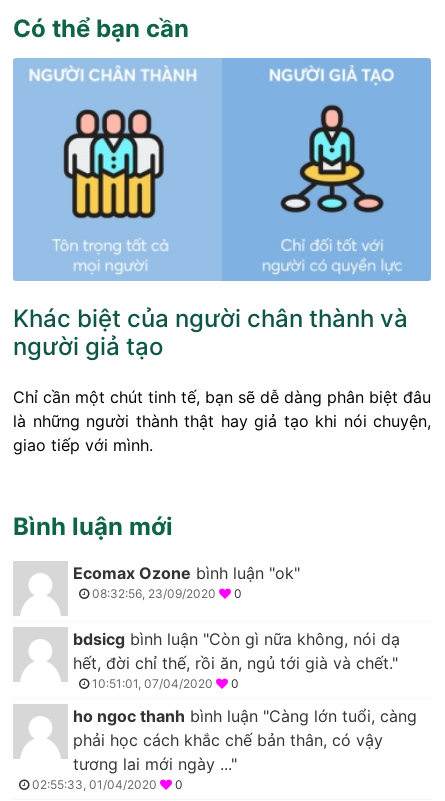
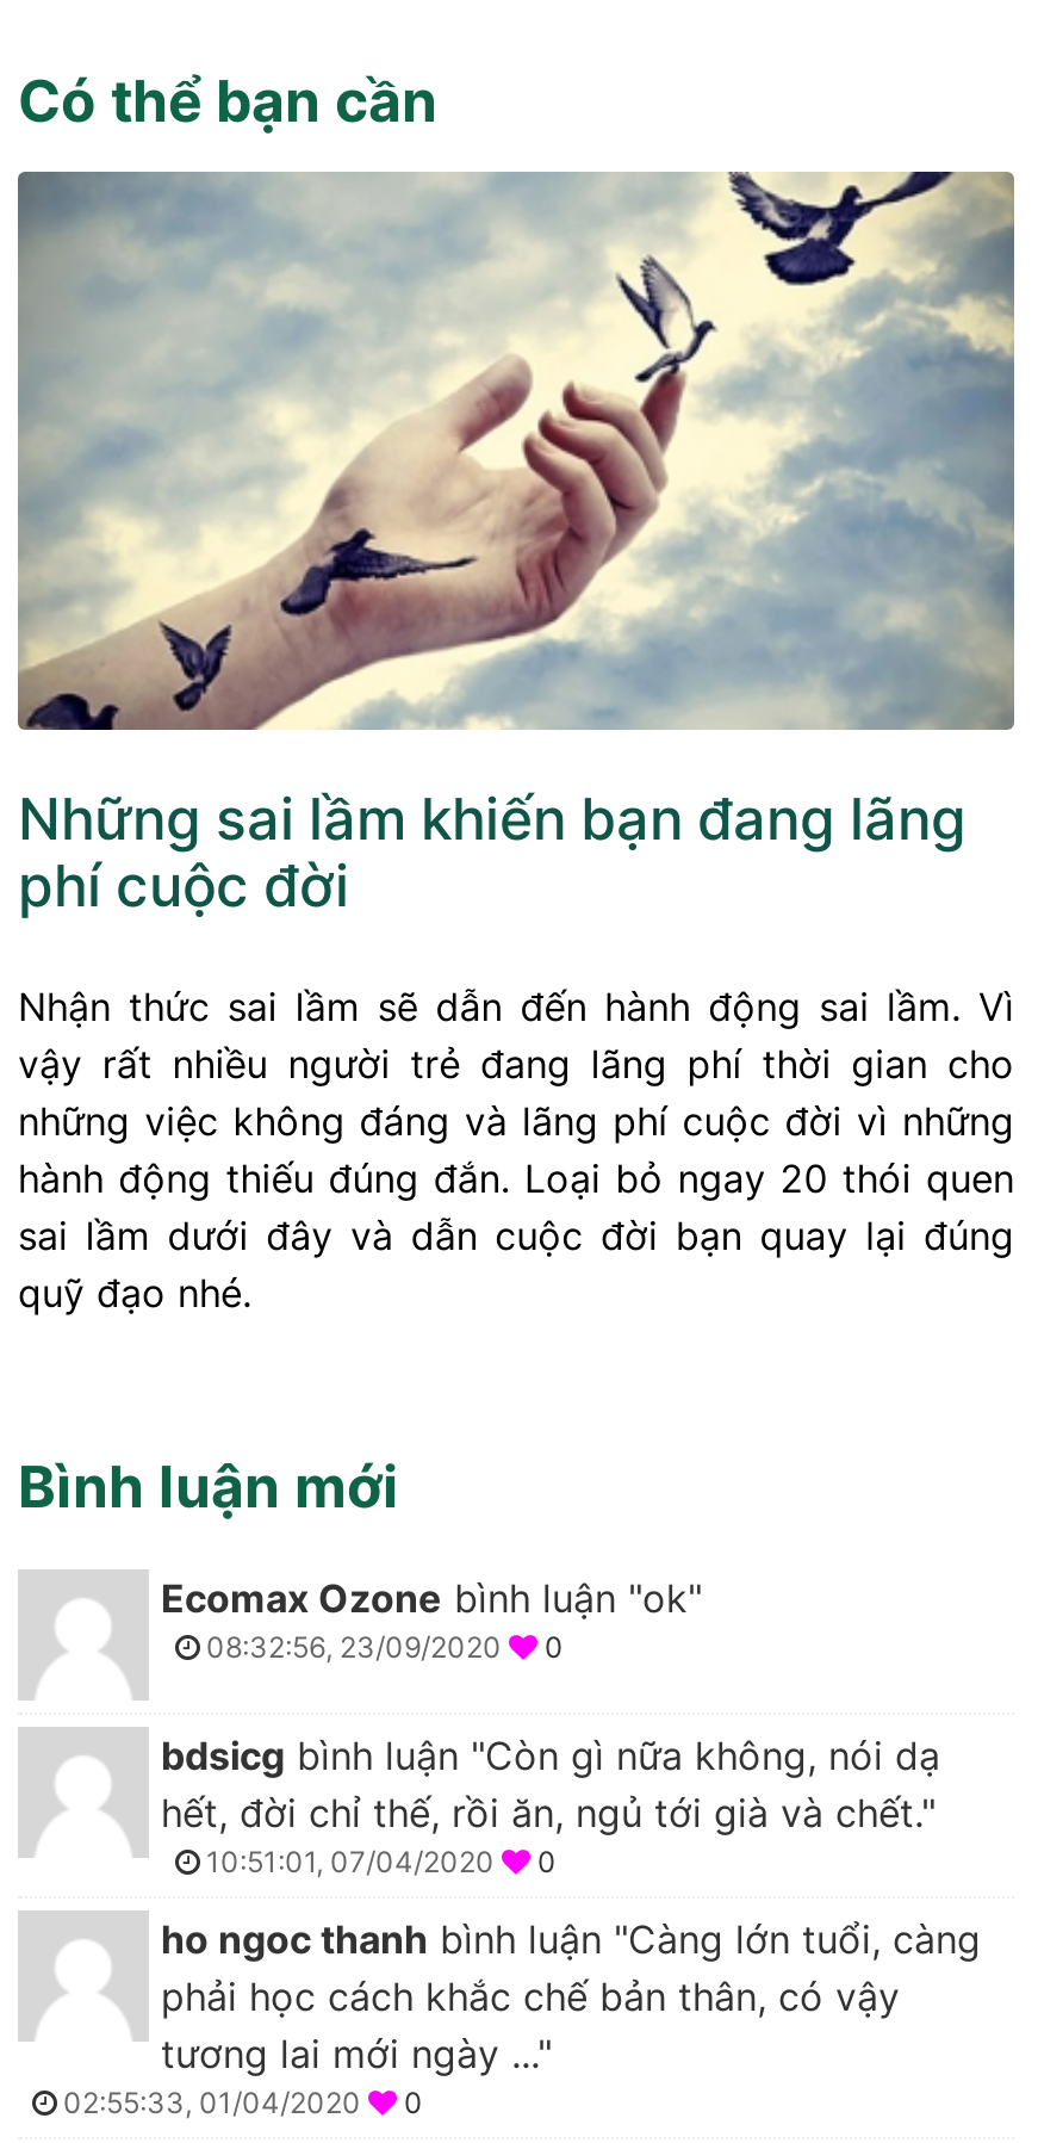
[13,57,432,361] [image] | Khác biệt của người chân thành và | người giả tạo -> [15,169,1017,921] [image] | Những sai lầm khiến bạn đang lãng | phí cuộc đời
[13,387,431,455] Chỉ cần một chút tinh tế, bạn sẽ dễ dàng phân biệt đâu | là những người thành thật hay giả tạo khi nói chuyện, | giao tiếp với mình. -> [18,983,1014,1317] Nhận thức sai lầm sẽ dẫn đến hành động sai lầm. Vì | vậy rất nhiều người trẻ đang lãng phí thời gian cho | những việc không đáng và lãng phí cuộc đời vì những | hành động thiếu đúng đắn. Loại bỏ ngay 20 thói quen | sai lầm dưới đây và dẫn cuộc đời bạn quay lại đúng | quỹ đạo nhé.

